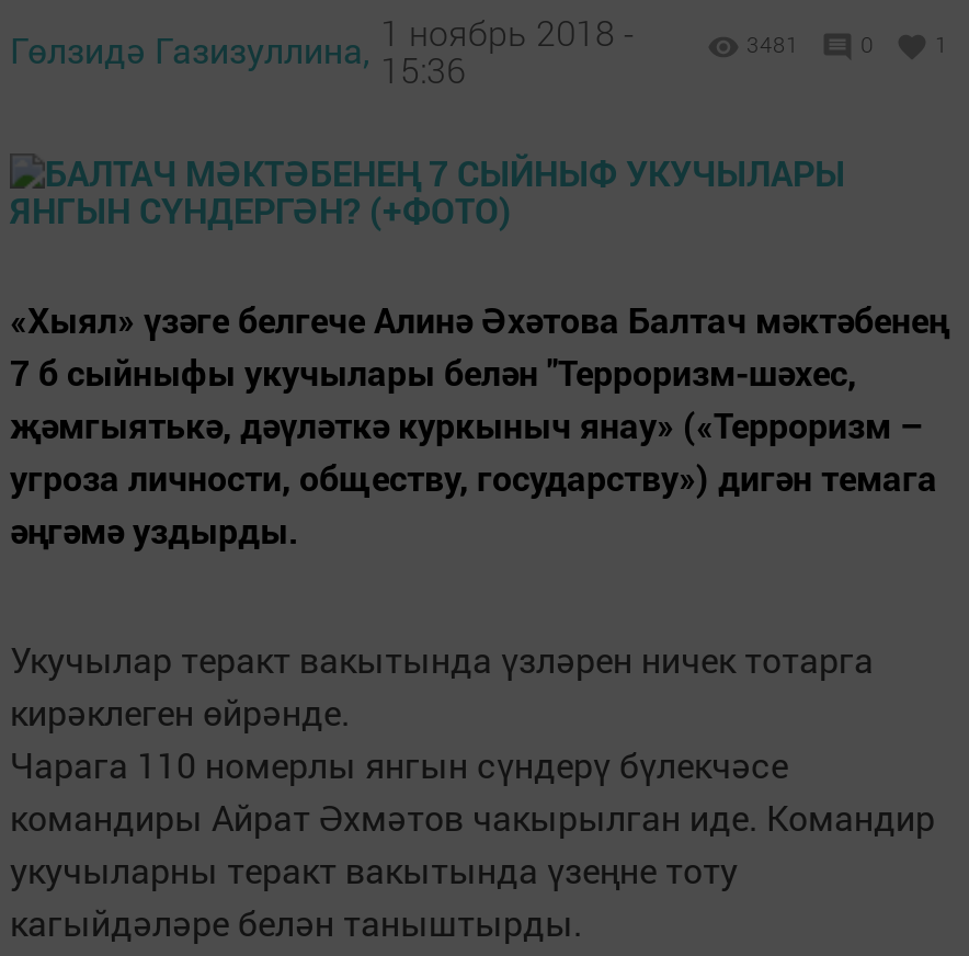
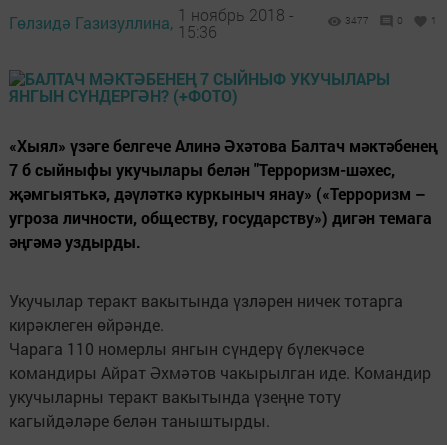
[746,31,799,60] 3481 -> [345,14,369,27] 3477

